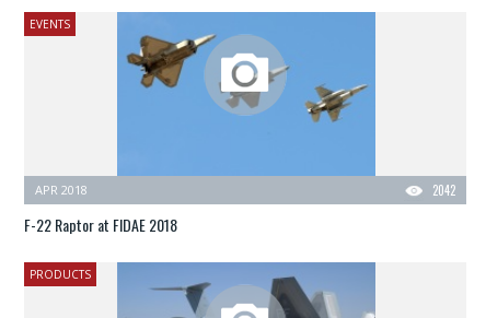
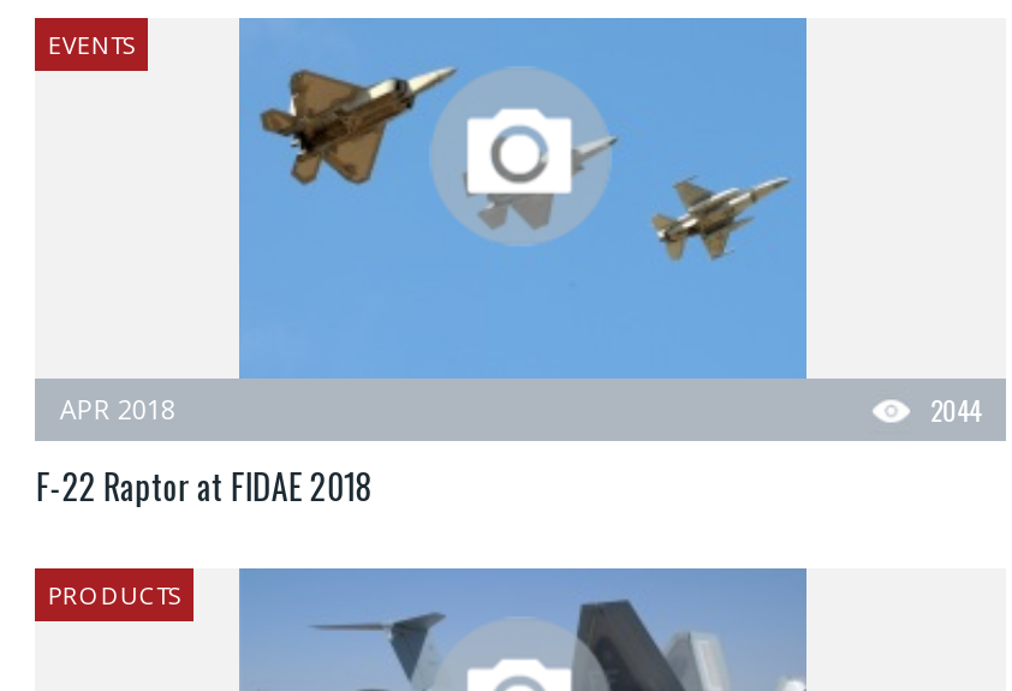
[429,181,455,199] 2042 -> [923,391,981,429] 2044

